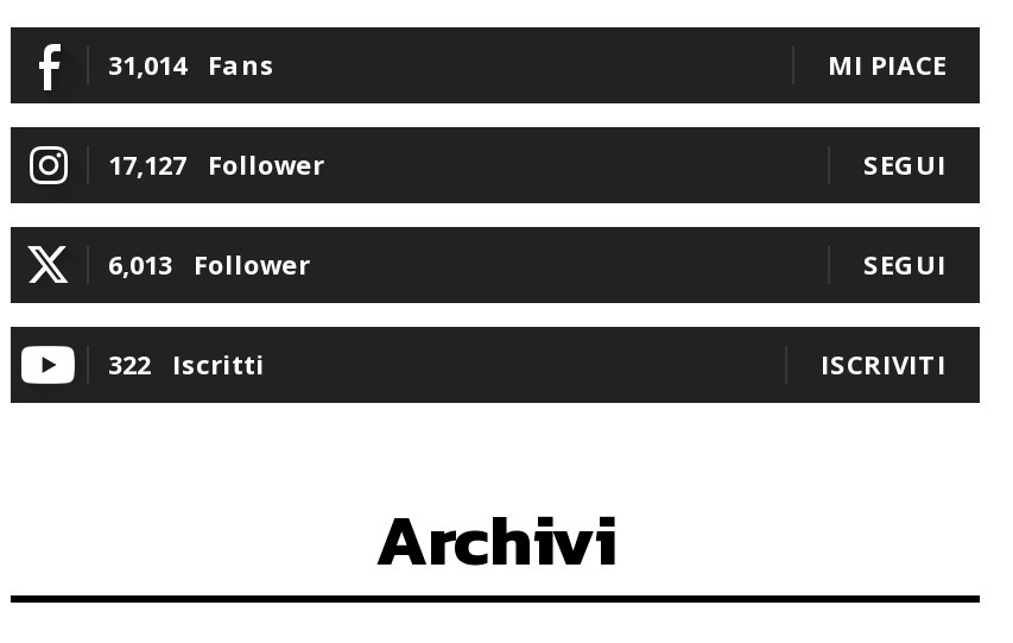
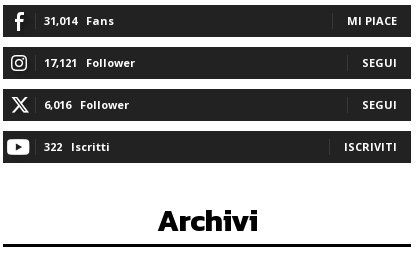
[108,145,324,181] 17,127 Follower -> [44,55,135,70] 17,121 Follower
[108,245,310,281] 6,013 Follower -> [44,97,129,112] 6,016 Follower

